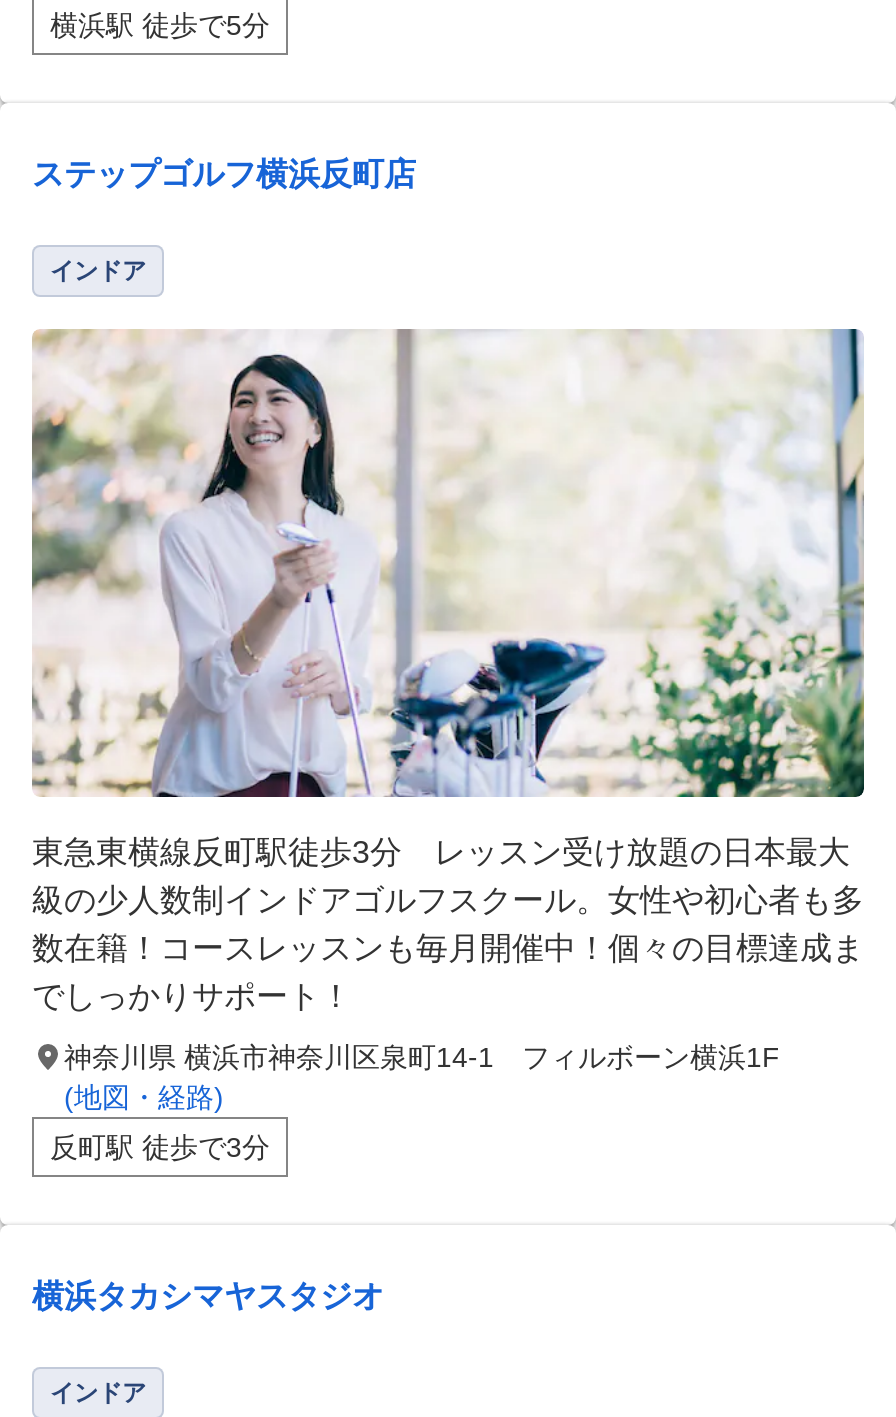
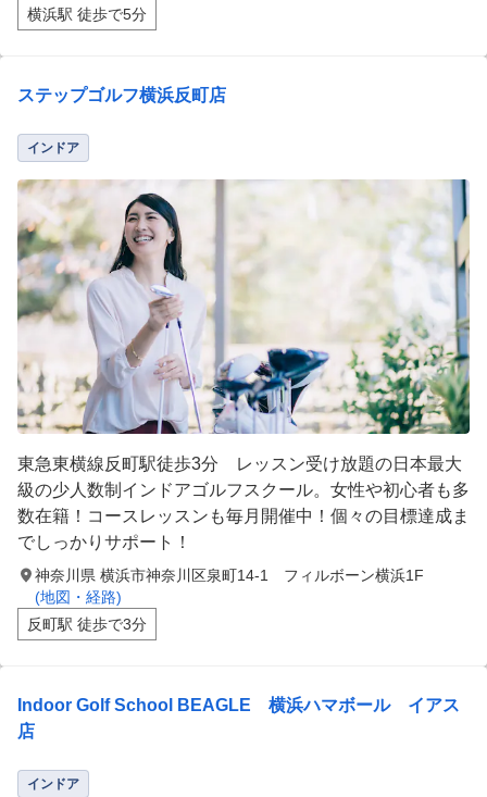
[32,1279,384,1313] 横浜タカシマヤスタジオ -> [17,696,460,740] Indoor Golf School BEAGLE 横浜ハマボール イアス | 店

